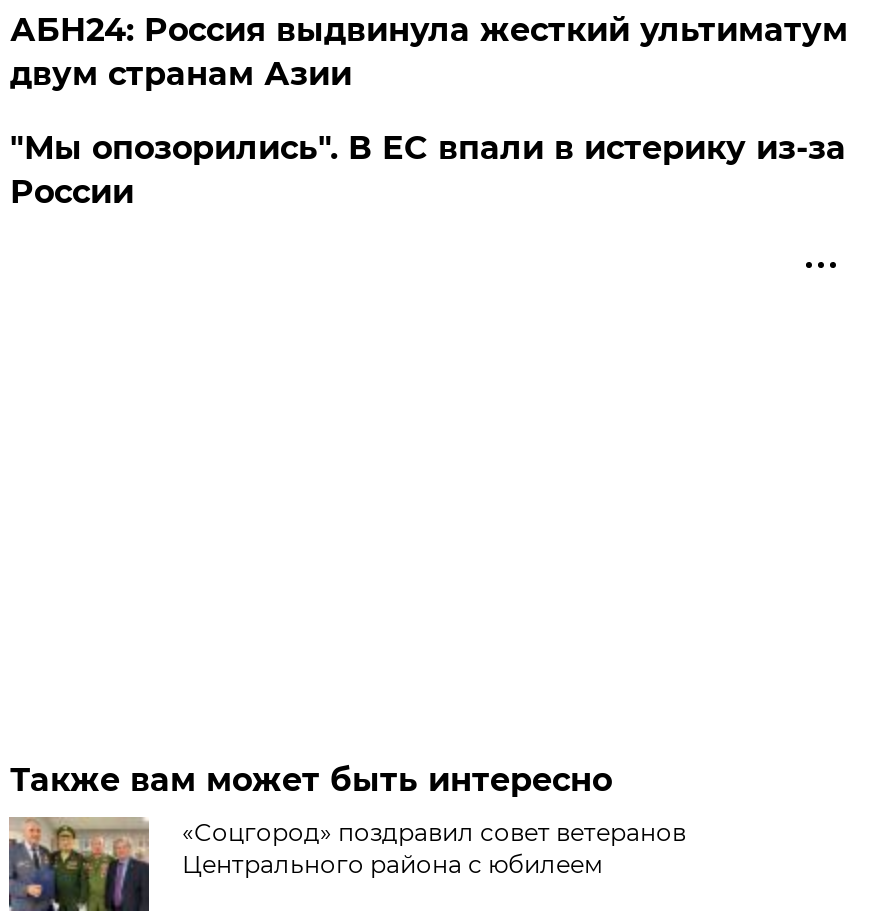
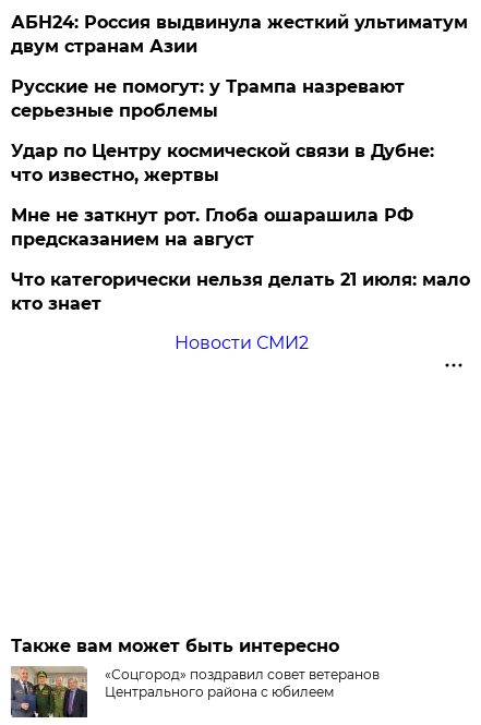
[10,129,846,211] "Мы опозорились". В ЕС впали в истерику из-за | России -> [11,76,471,353] Русские не помогут: у Трампа назревают | серьезные проблемы | Удар по Центру космической связи в Дубне: | что известно, жертвы | Мне не заткнут рот. Глоба ошарашила РФ | предсказанием на август | Что категорически нельзя делать 21 июля: мало | кто знает | Новости СМИ2

